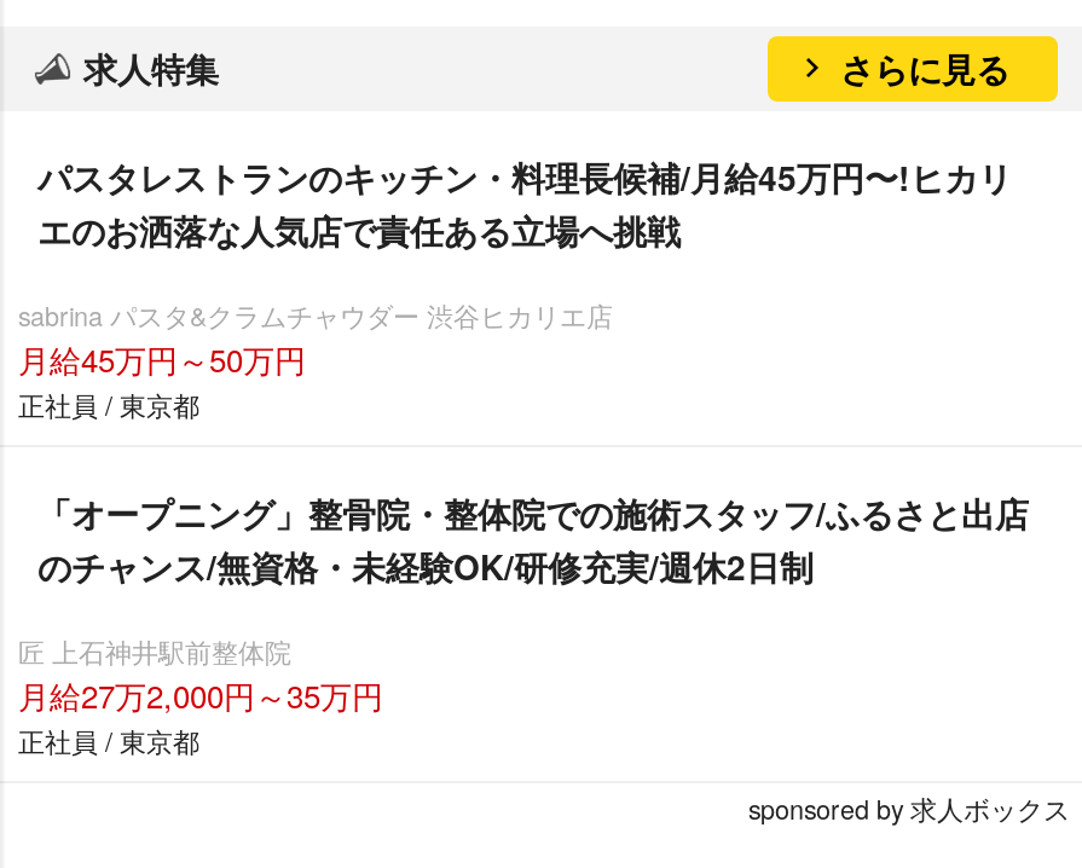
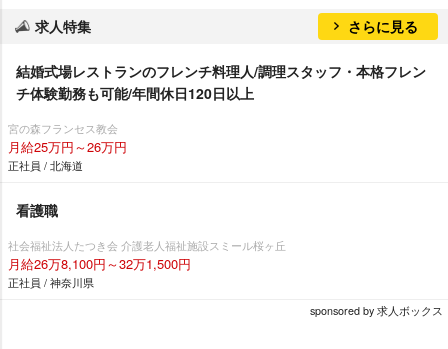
[37,152,1012,254] パスタレストランのキッチン・料理長候補/月給45万円〜!ヒカリ | エのお洒落な人気店で責任ある立場へ挑戦 -> [16,61,426,103] 結婚式場レストランのフレンチ料理人/調理スタッフ・本格フレン | チ体験勤務も可能/年間休日120日以上
[18,297,613,423] sabrina パスタ&クラムチャウダー 渋谷ヒカリエ店 | 月給45万円～50万円 | 正社員 / 東京都 -> [8,121,127,173] 宮の森フランセス教会 | 月給25万円～26万円 | 正社員 / 北海道
[37,488,1029,590] 「オープニング」整骨院・整体院での施術スタッフ/ふるさと出店 | のチャンス/無資格・未経験OK/研修充実/週休2日制 -> [16,200,58,220] 看護職
[18,633,383,759] 匠 上石神井駅前整体院 | 月給27万2,000円～35万円 | 正社員 / 東京都 -> [8,238,286,290] 社会福祉法人たつき会 介護老人福祉施設スミール桜ヶ丘 | 月給26万8,100円～32万1,500円 | 正社員 / 神奈川県

